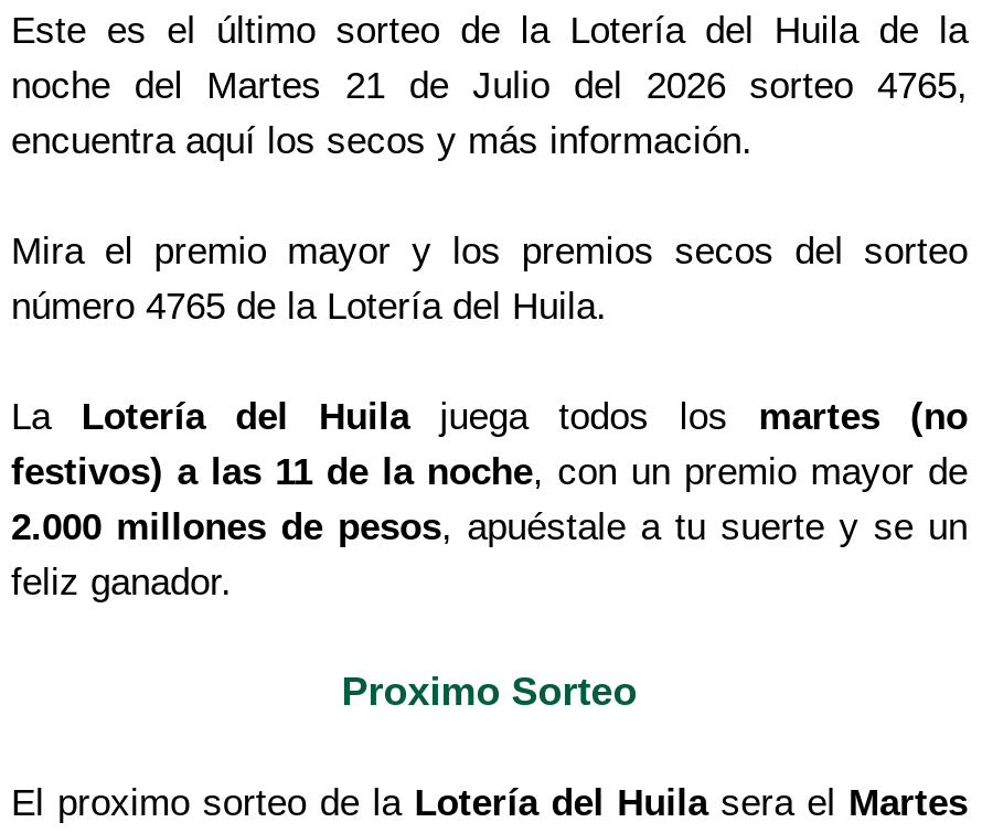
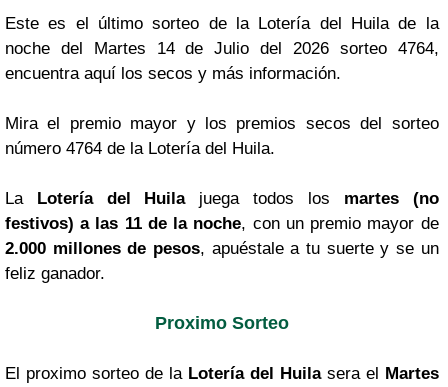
[11,65,968,107] noche del Martes 21 de Julio del 2026 sorteo 4765, -> [5,39,438,58] noche del Martes 14 de Julio del 2026 sorteo 4764,
[11,286,607,328] número 4765 de la Lotería del Huila. -> [5,139,275,158] número 4764 de la Lotería del Huila.

